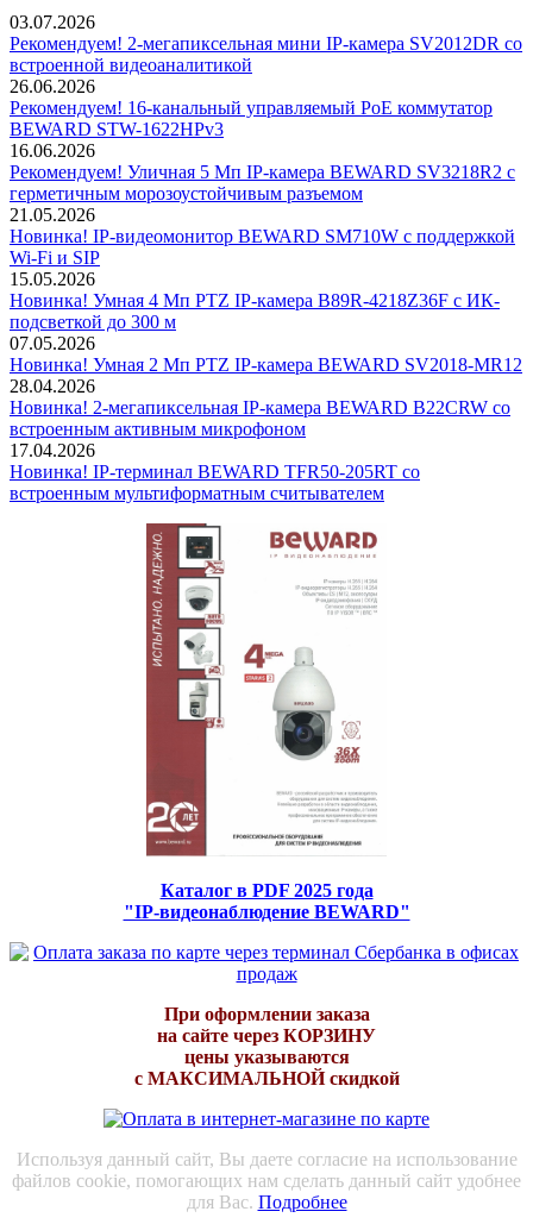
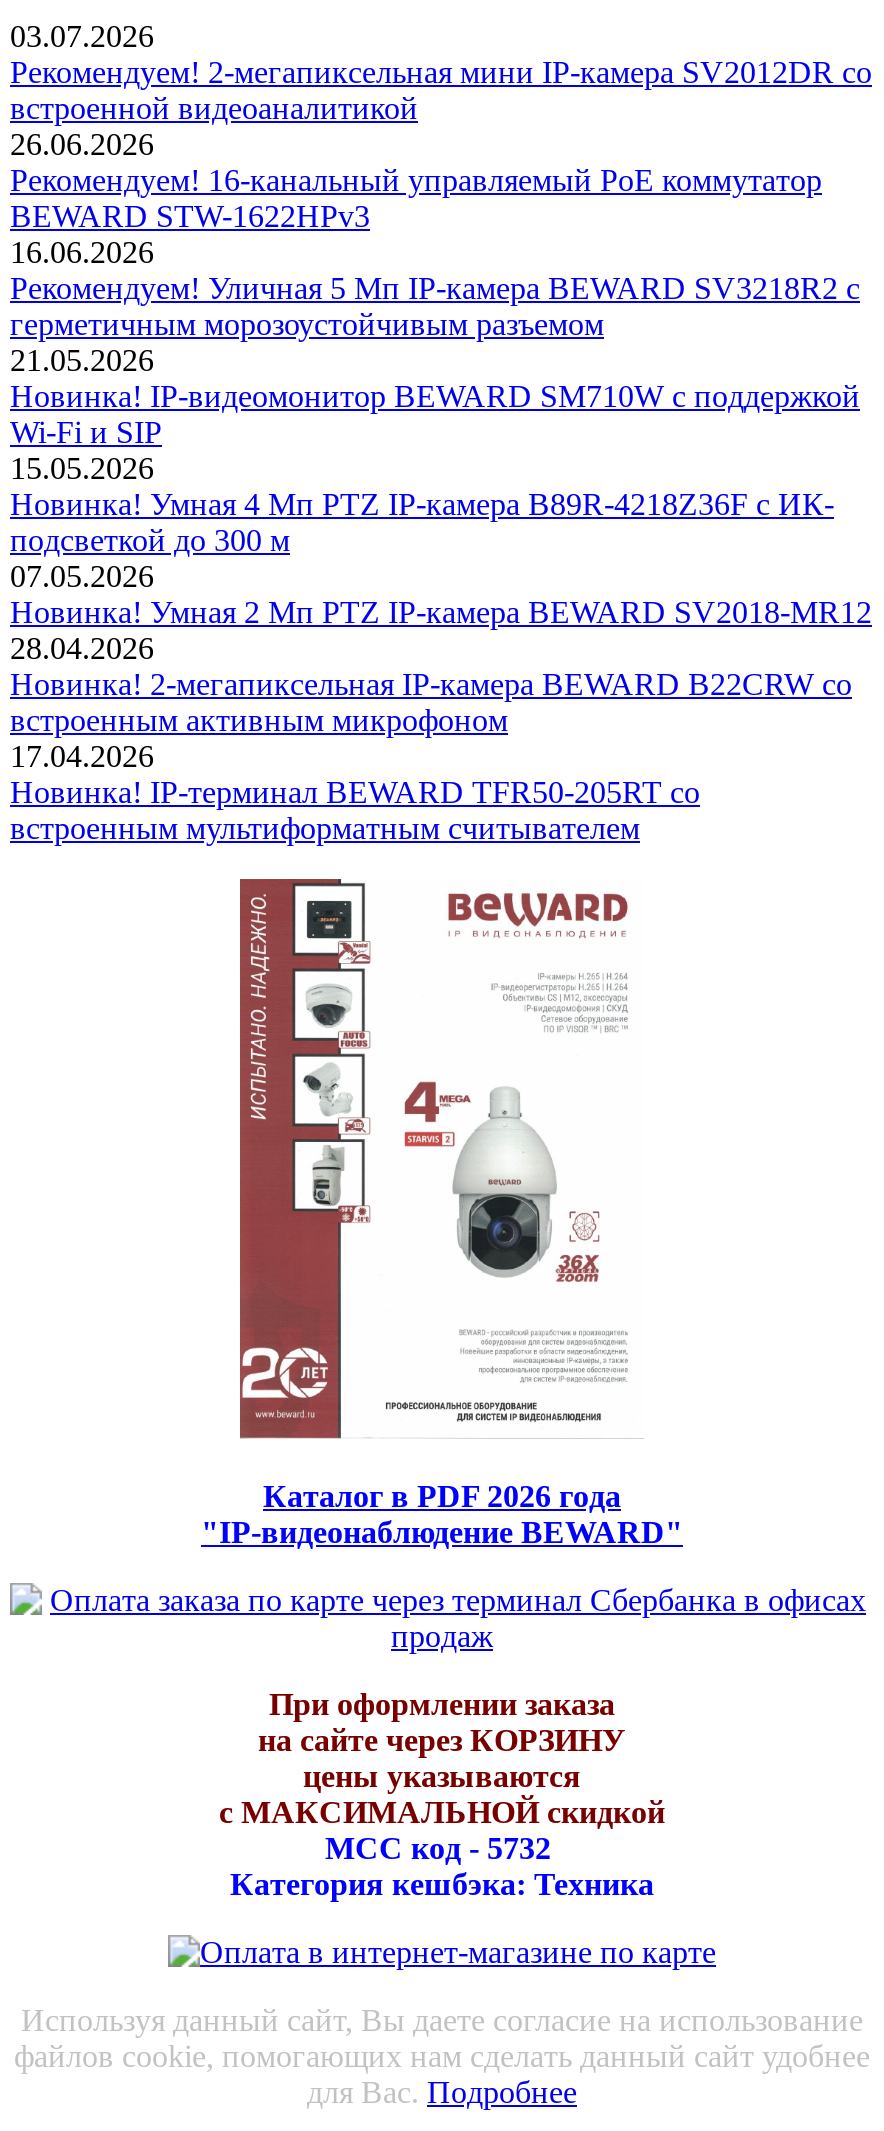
[160,880,373,900] Каталог в PDF 2025 года -> [263,1478,621,1512] Каталог в PDF 2026 года
none -> [230,1830,654,1900] МСС код - 5732 | Категория кешбэка: Техника

